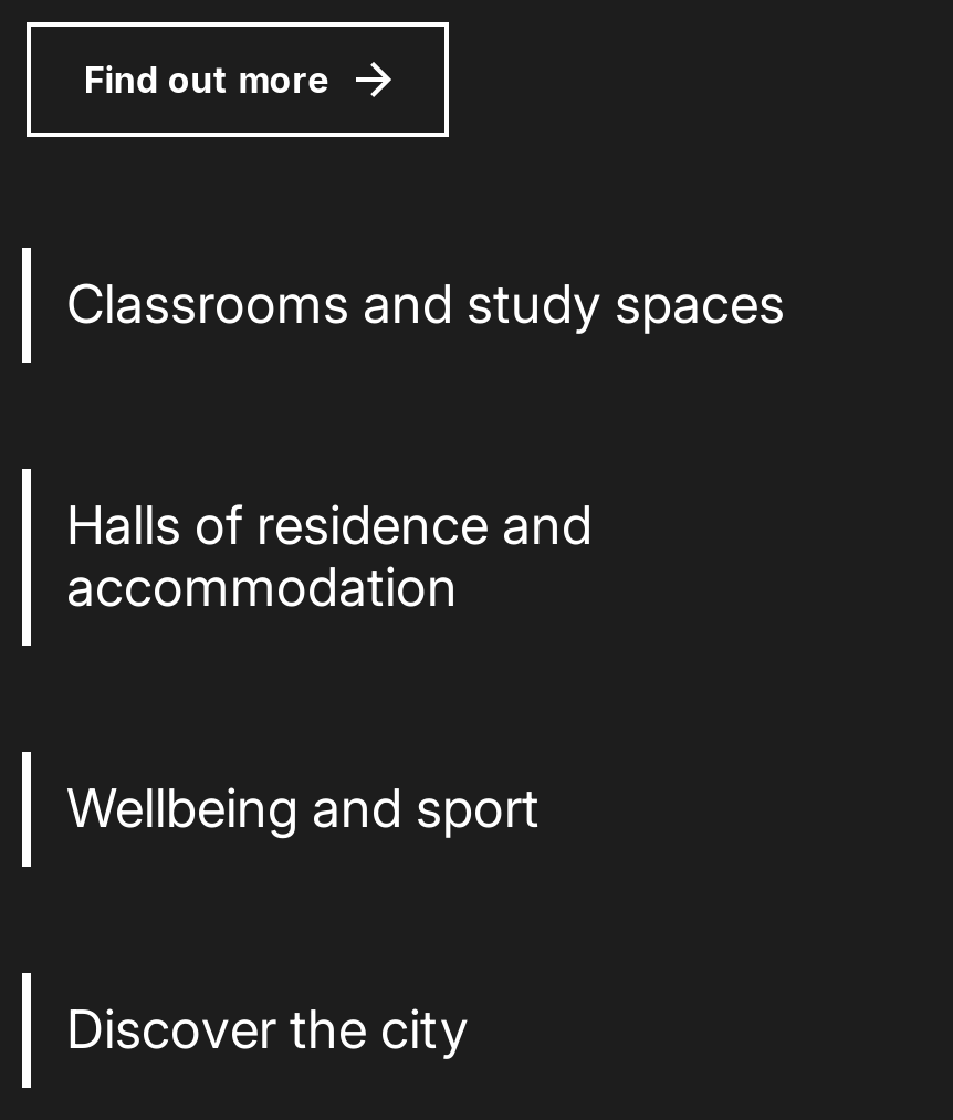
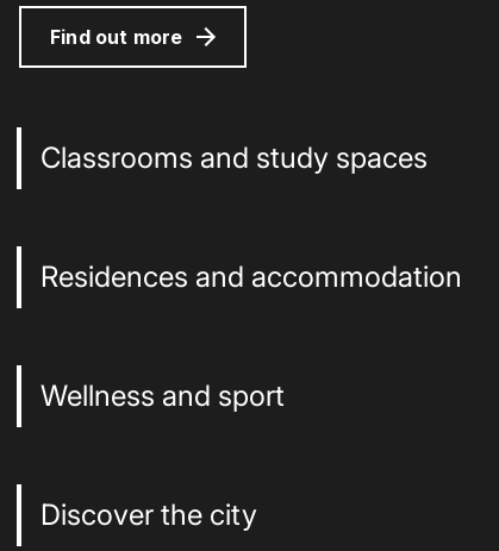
[66,494,593,620] Halls of residence and | accommodation -> [40,260,462,294] Residences and accommodation
[66,777,540,841] Wellbeing and sport -> [40,379,285,413] Wellness and sport

